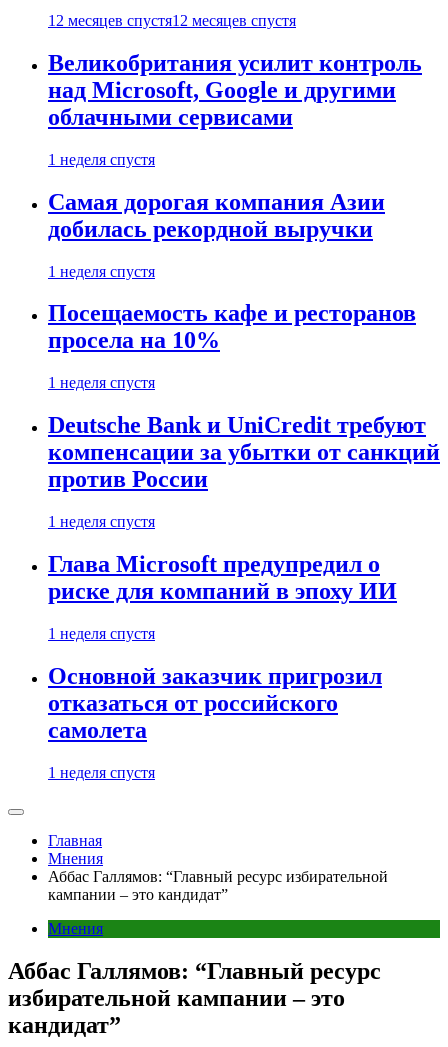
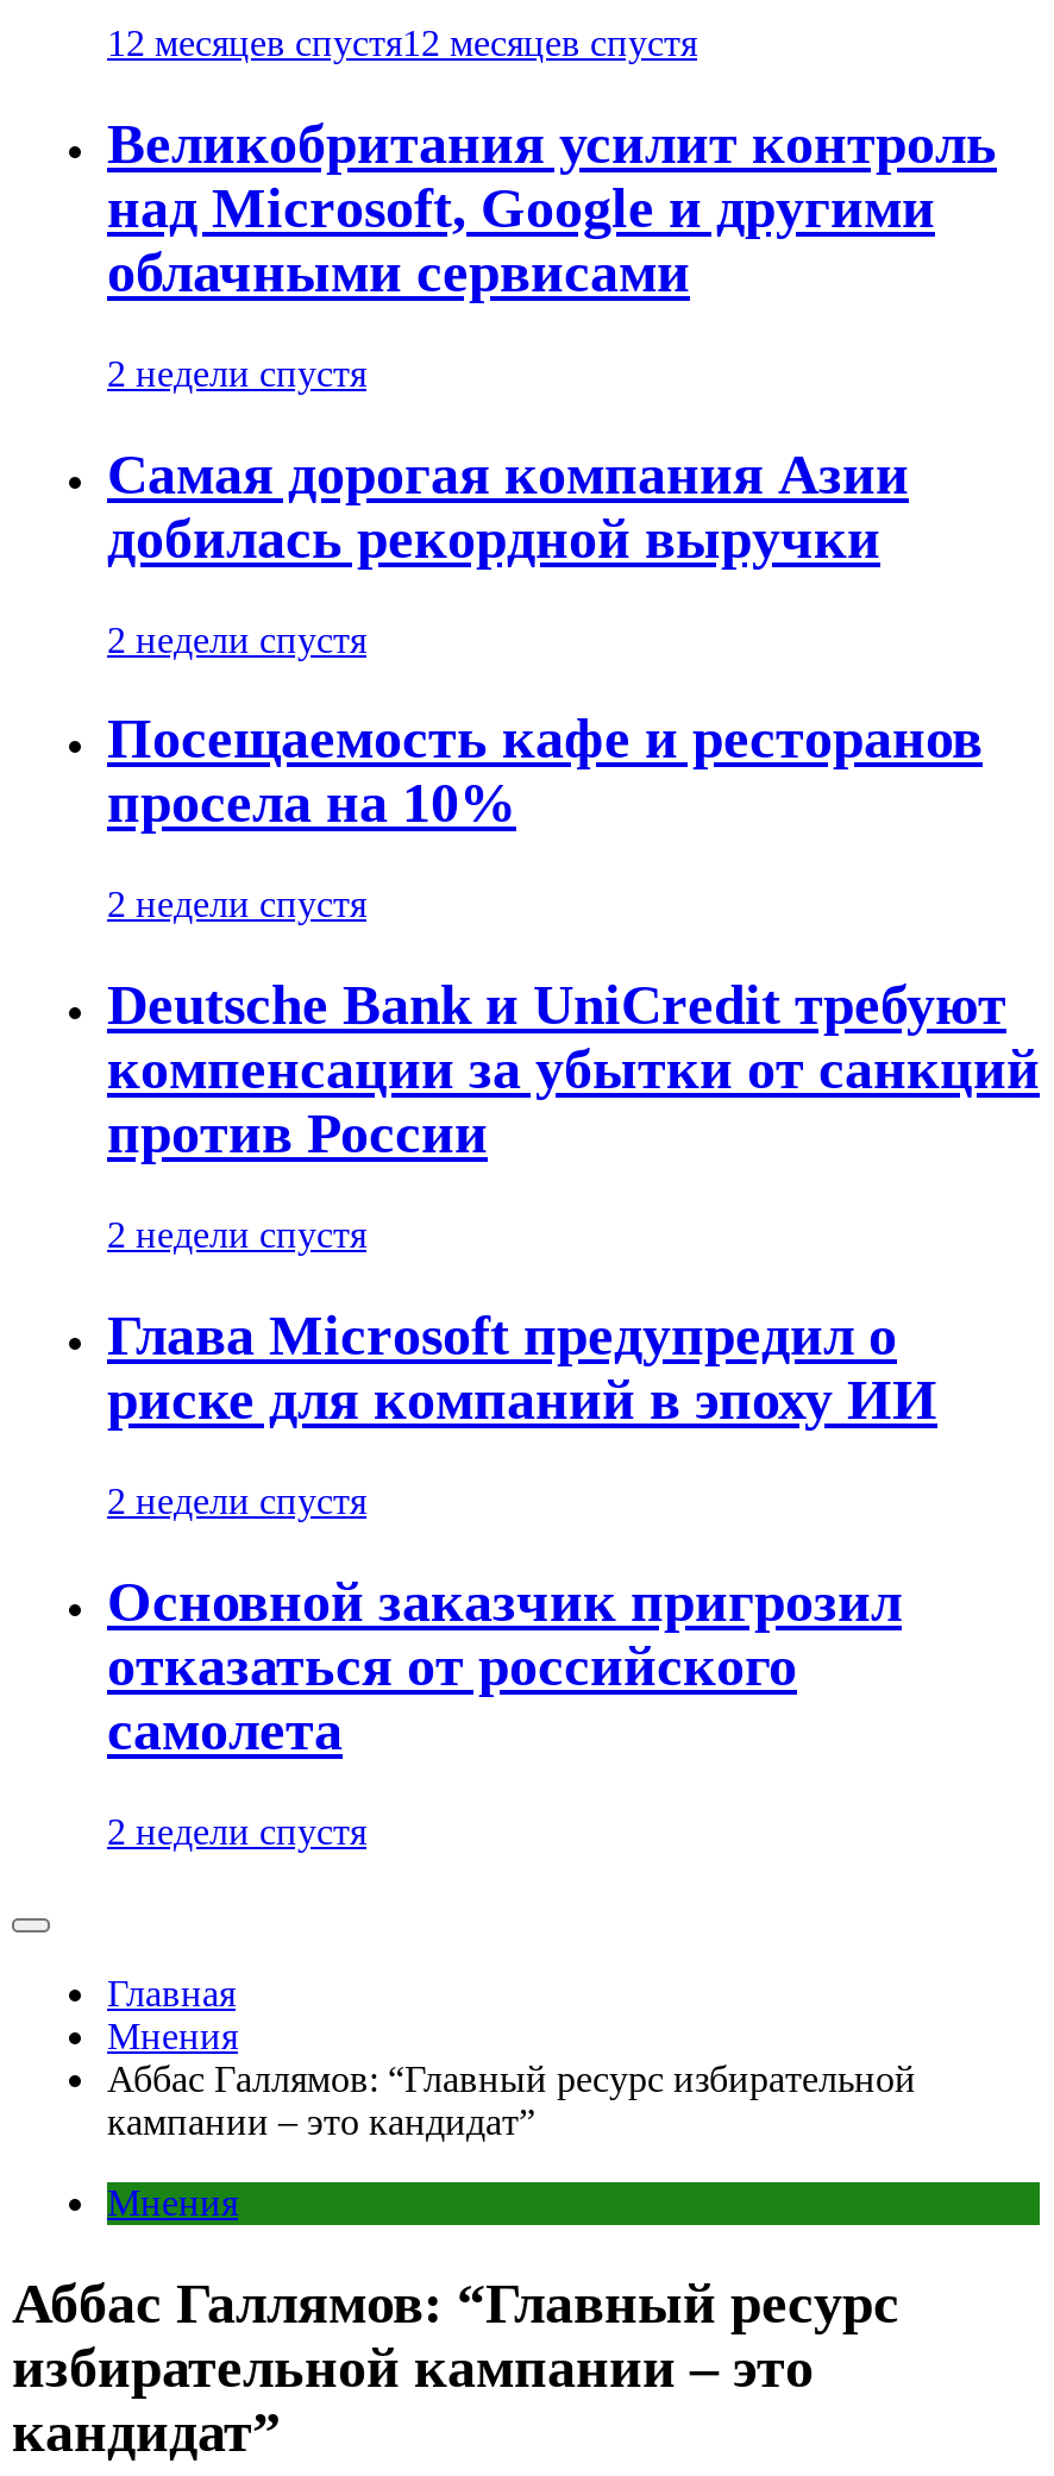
[48,151,155,168] 1 неделя спустя -> [107,353,366,393] 2 недели спустя
[48,263,155,280] 1 неделя спустя -> [107,619,366,659] 2 недели спустя
[48,374,155,391] 1 неделя спустя -> [107,885,366,925] 2 недели спустя
[48,513,155,530] 1 неделя спустя -> [107,1215,366,1255] 2 недели спустя
[48,625,155,642] 1 неделя спустя -> [107,1481,366,1521] 2 недели спустя
[48,764,155,781] 1 неделя спустя -> [107,1811,366,1851] 2 недели спустя

